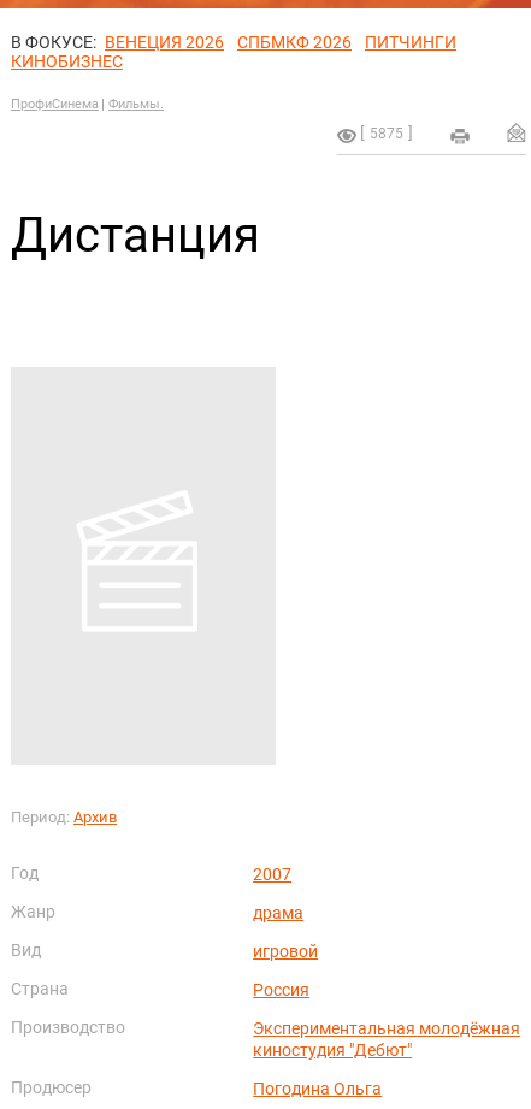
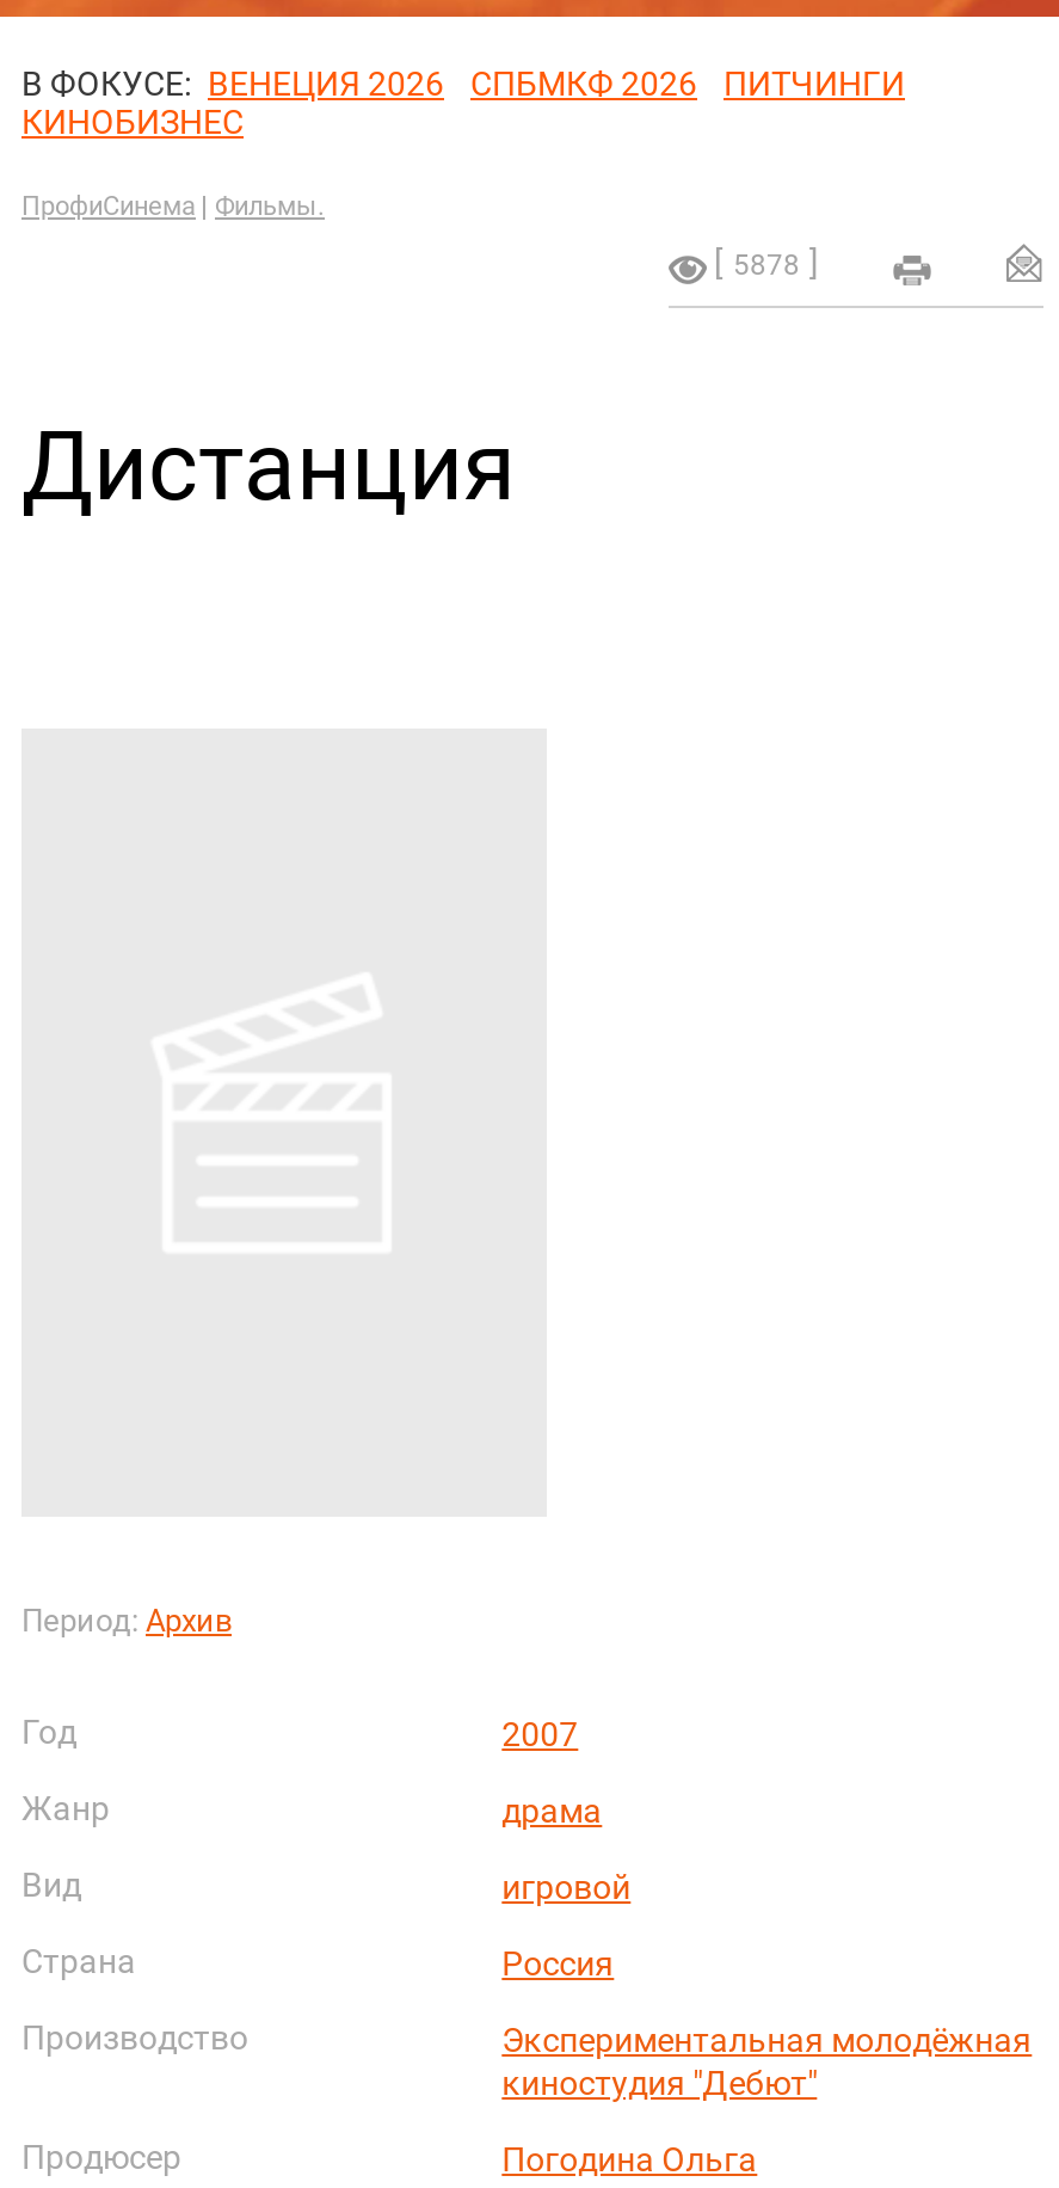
[370,125,403,142] 5875 -> [733,248,800,282] 5878

